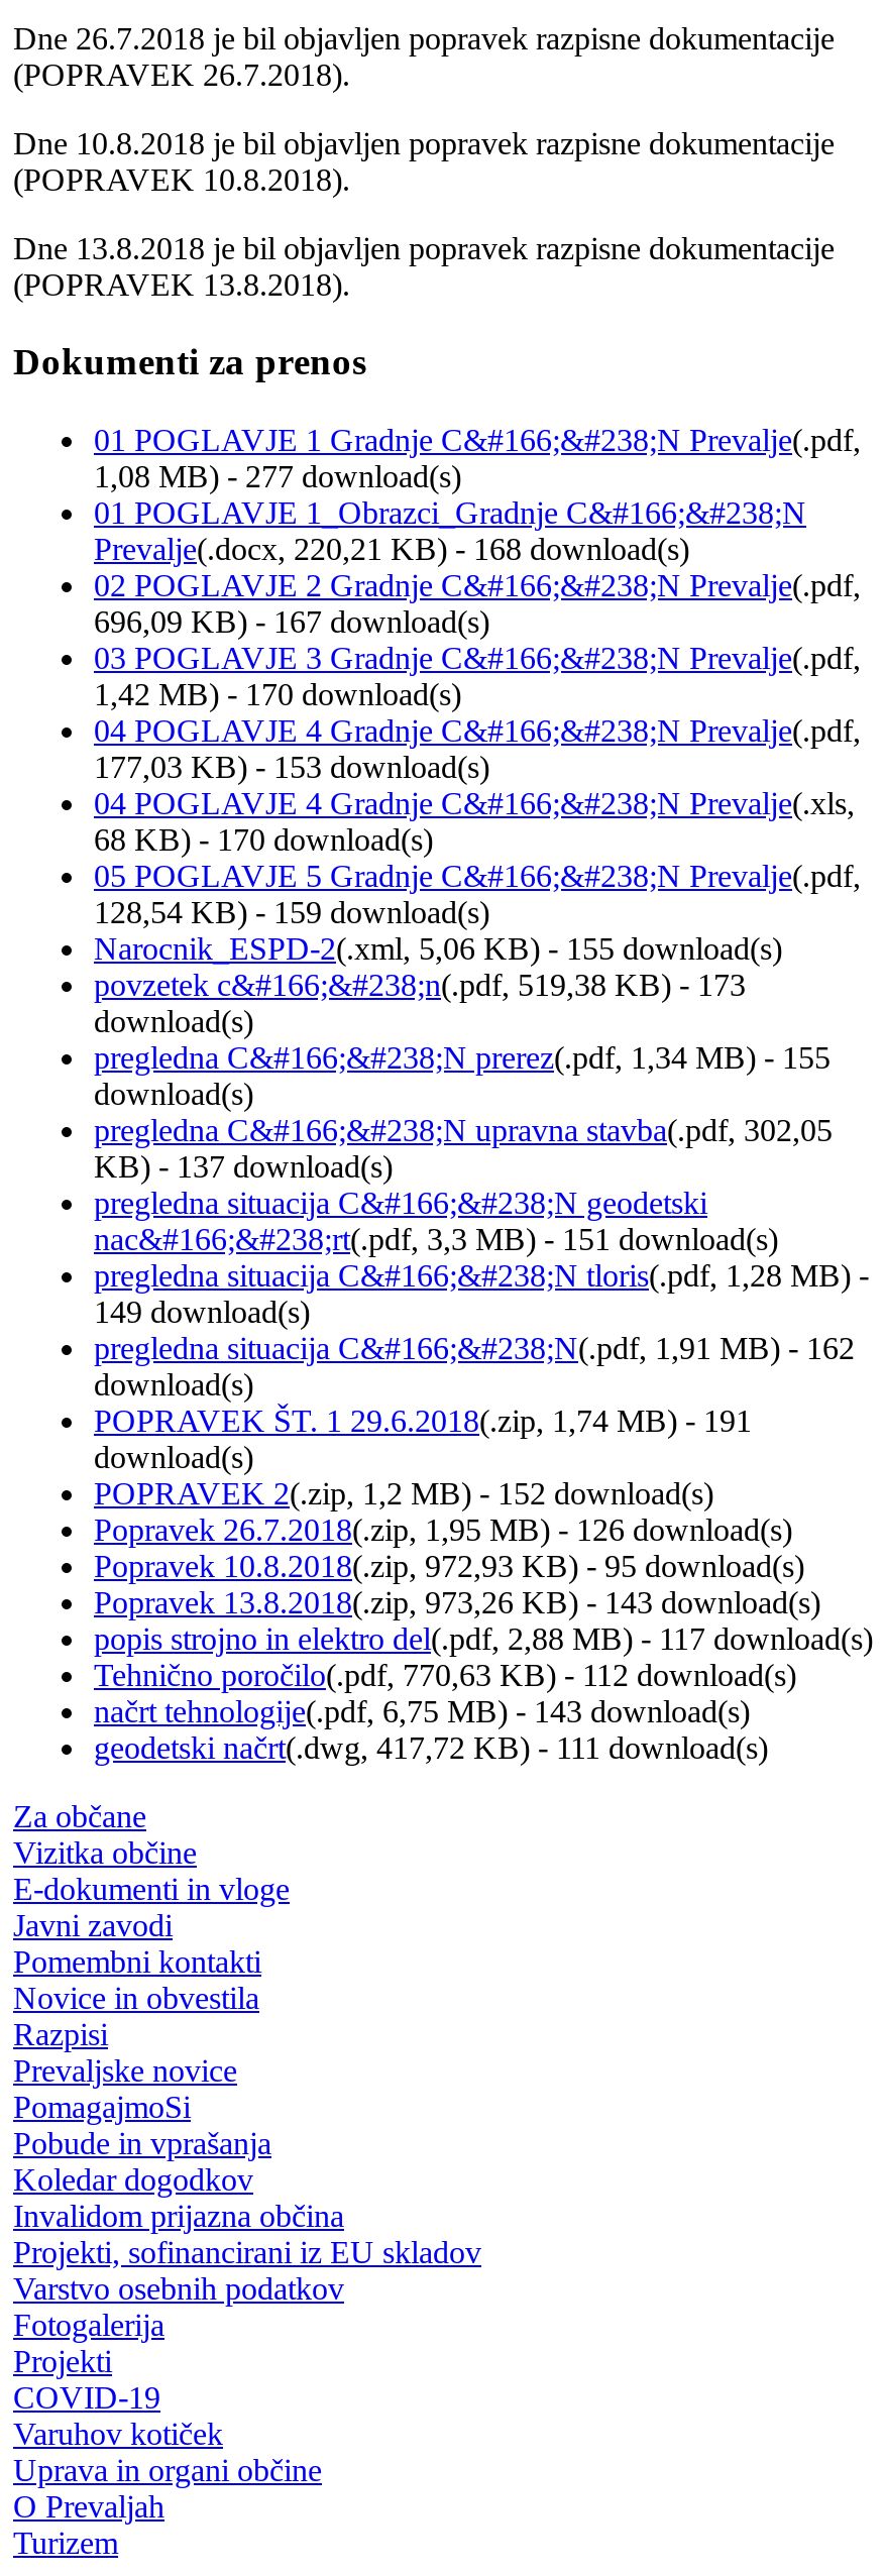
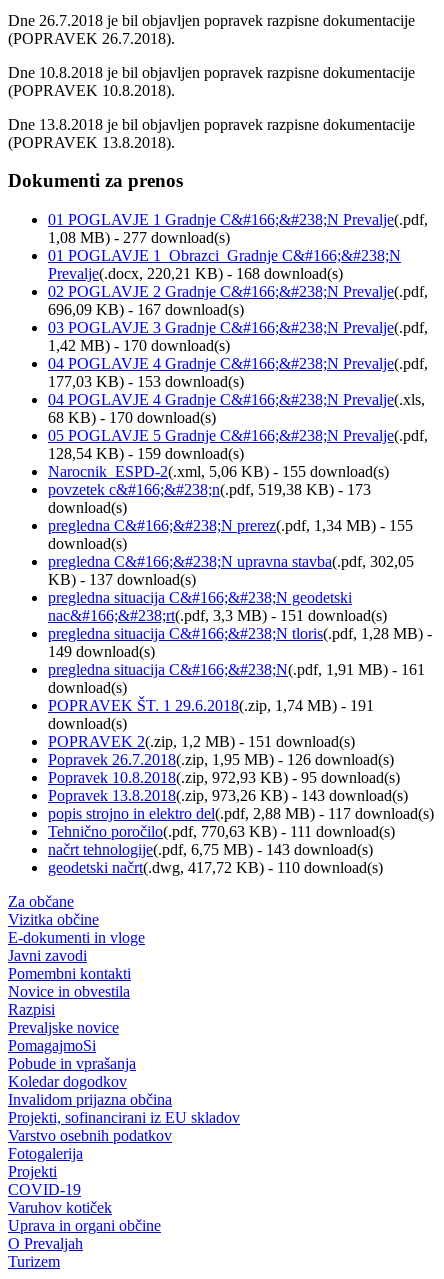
[94,1331,855,1365] pregledna situacija C&#166;&#238;N(.pdf, 1,91 MB) - 162 -> [48,661,425,678] pregledna situacija C&#166;&#238;N(.pdf, 1,91 MB) - 161
[94,1476,713,1510] POPRAVEK 2(.zip, 1,2 MB) - 152 download(s) -> [48,733,355,750] POPRAVEK 2(.zip, 1,2 MB) - 151 download(s)
[94,1658,796,1692] Tehnično poročilo(.pdf, 770,63 KB) - 112 download(s) -> [48,823,395,840] Tehnično poročilo(.pdf, 770,63 KB) - 111 download(s)
[94,1730,768,1765] geodetski načrt(.dwg, 417,72 KB) - 111 download(s) -> [48,859,383,876] geodetski načrt(.dwg, 417,72 KB) - 110 download(s)

